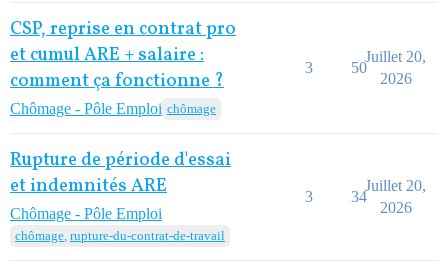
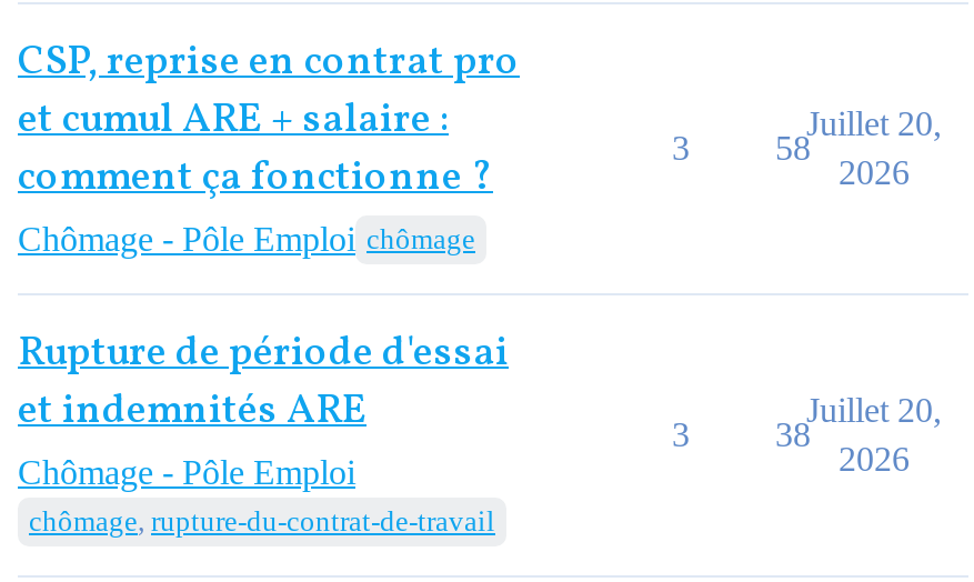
[351,59,367,76] 50 -> [775,129,811,167] 58
[351,188,367,205] 34 -> [775,415,811,453] 38

